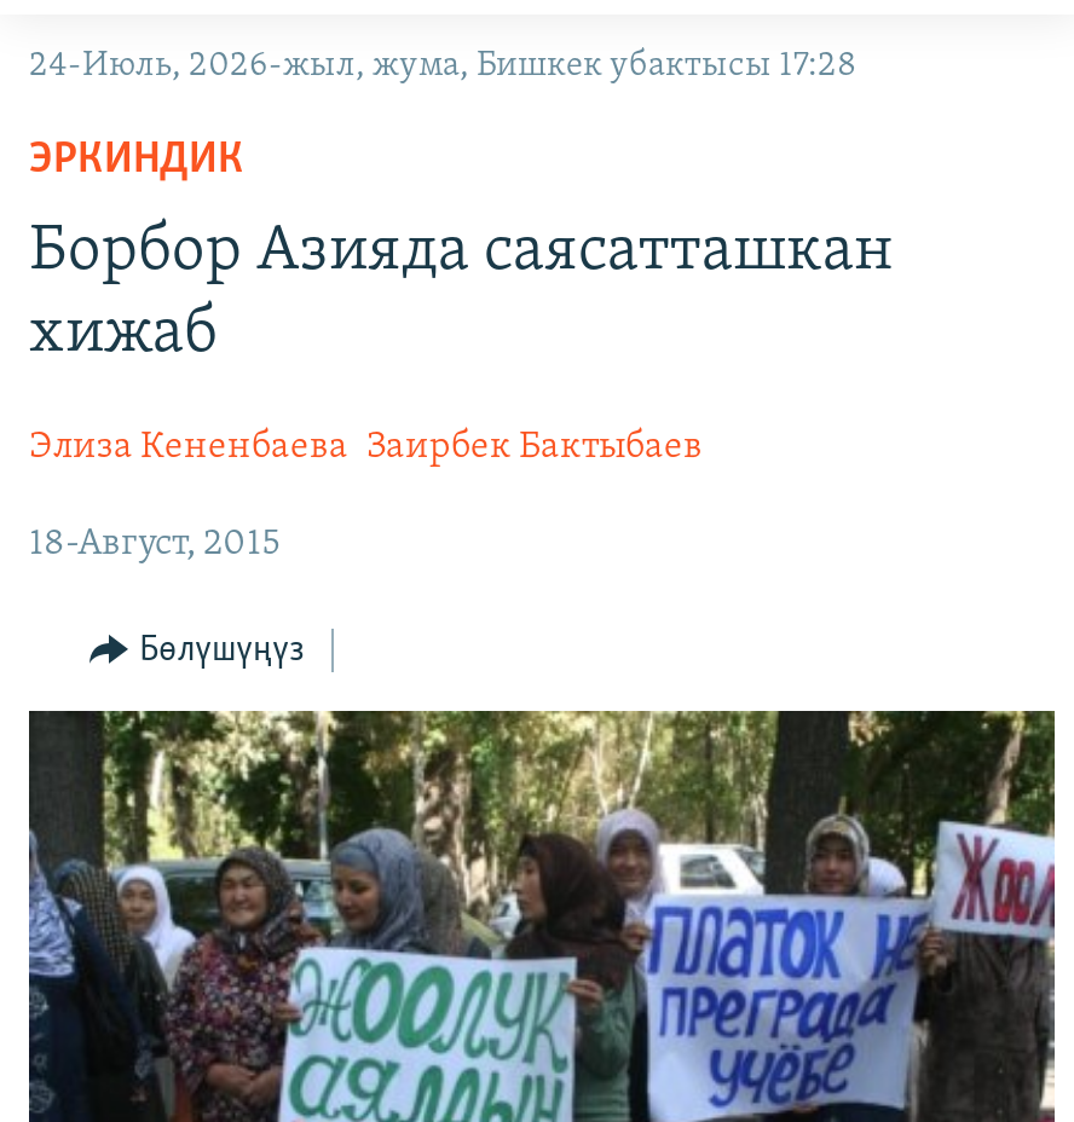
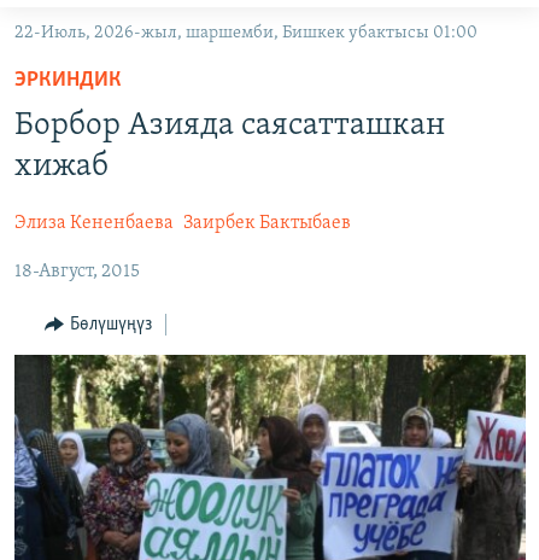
[29,48,856,85] 24-Июль, 2026-жыл, жума, Бишкек убактысы 17:28 -> [14,24,478,42] 22-Июль, 2026-жыл, шаршемби, Бишкек убактысы 01:00

